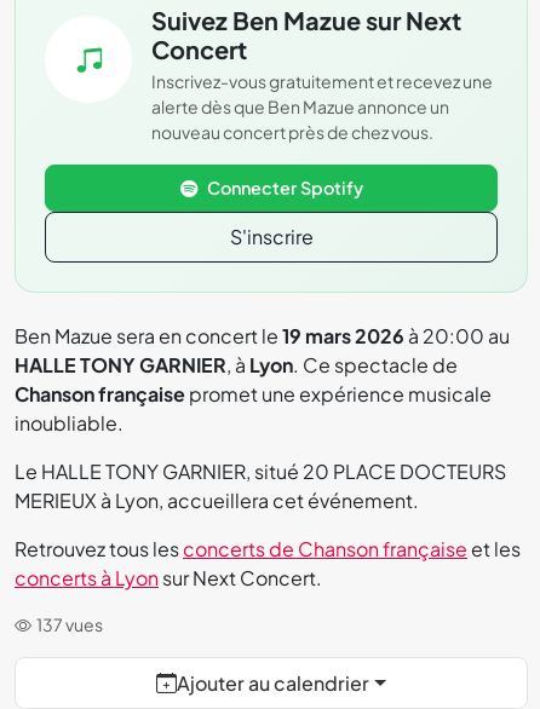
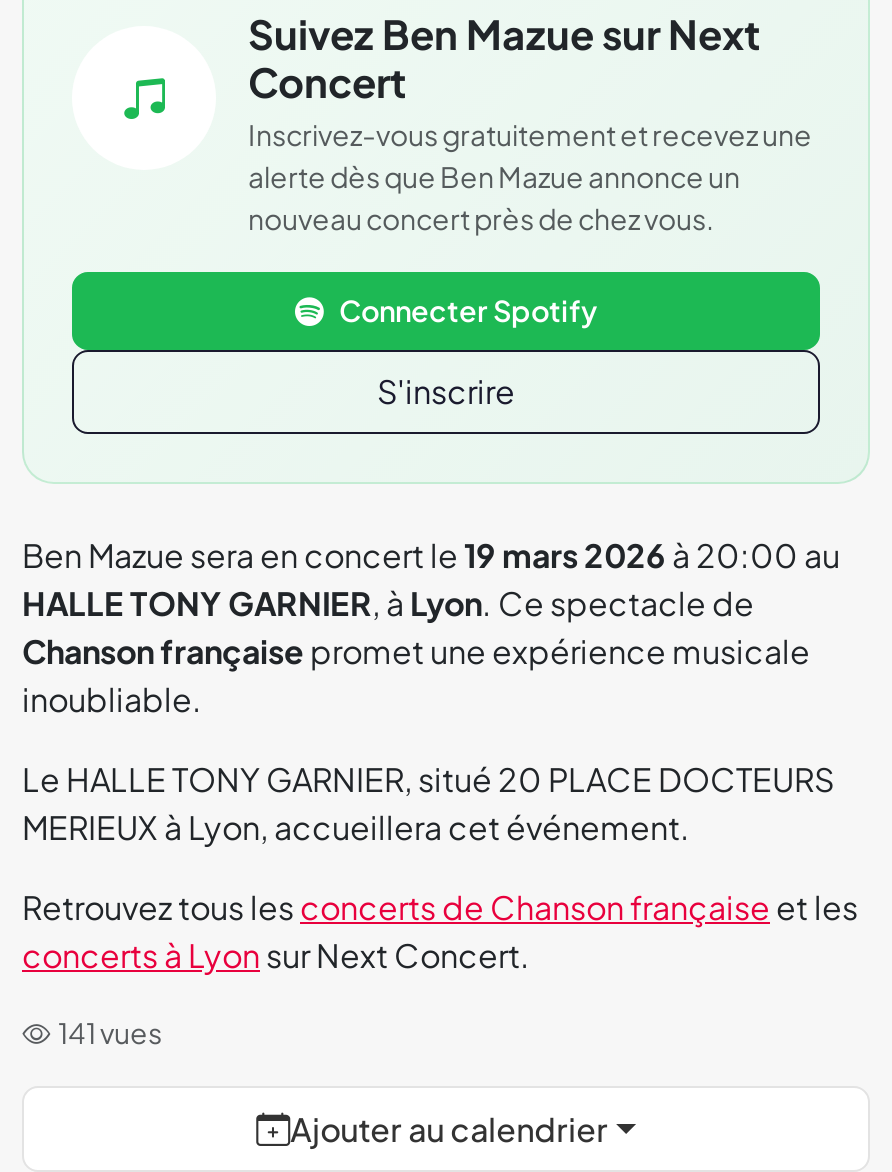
[36,614,103,635] 137 vues -> [58,1014,162,1050] 141 vues

